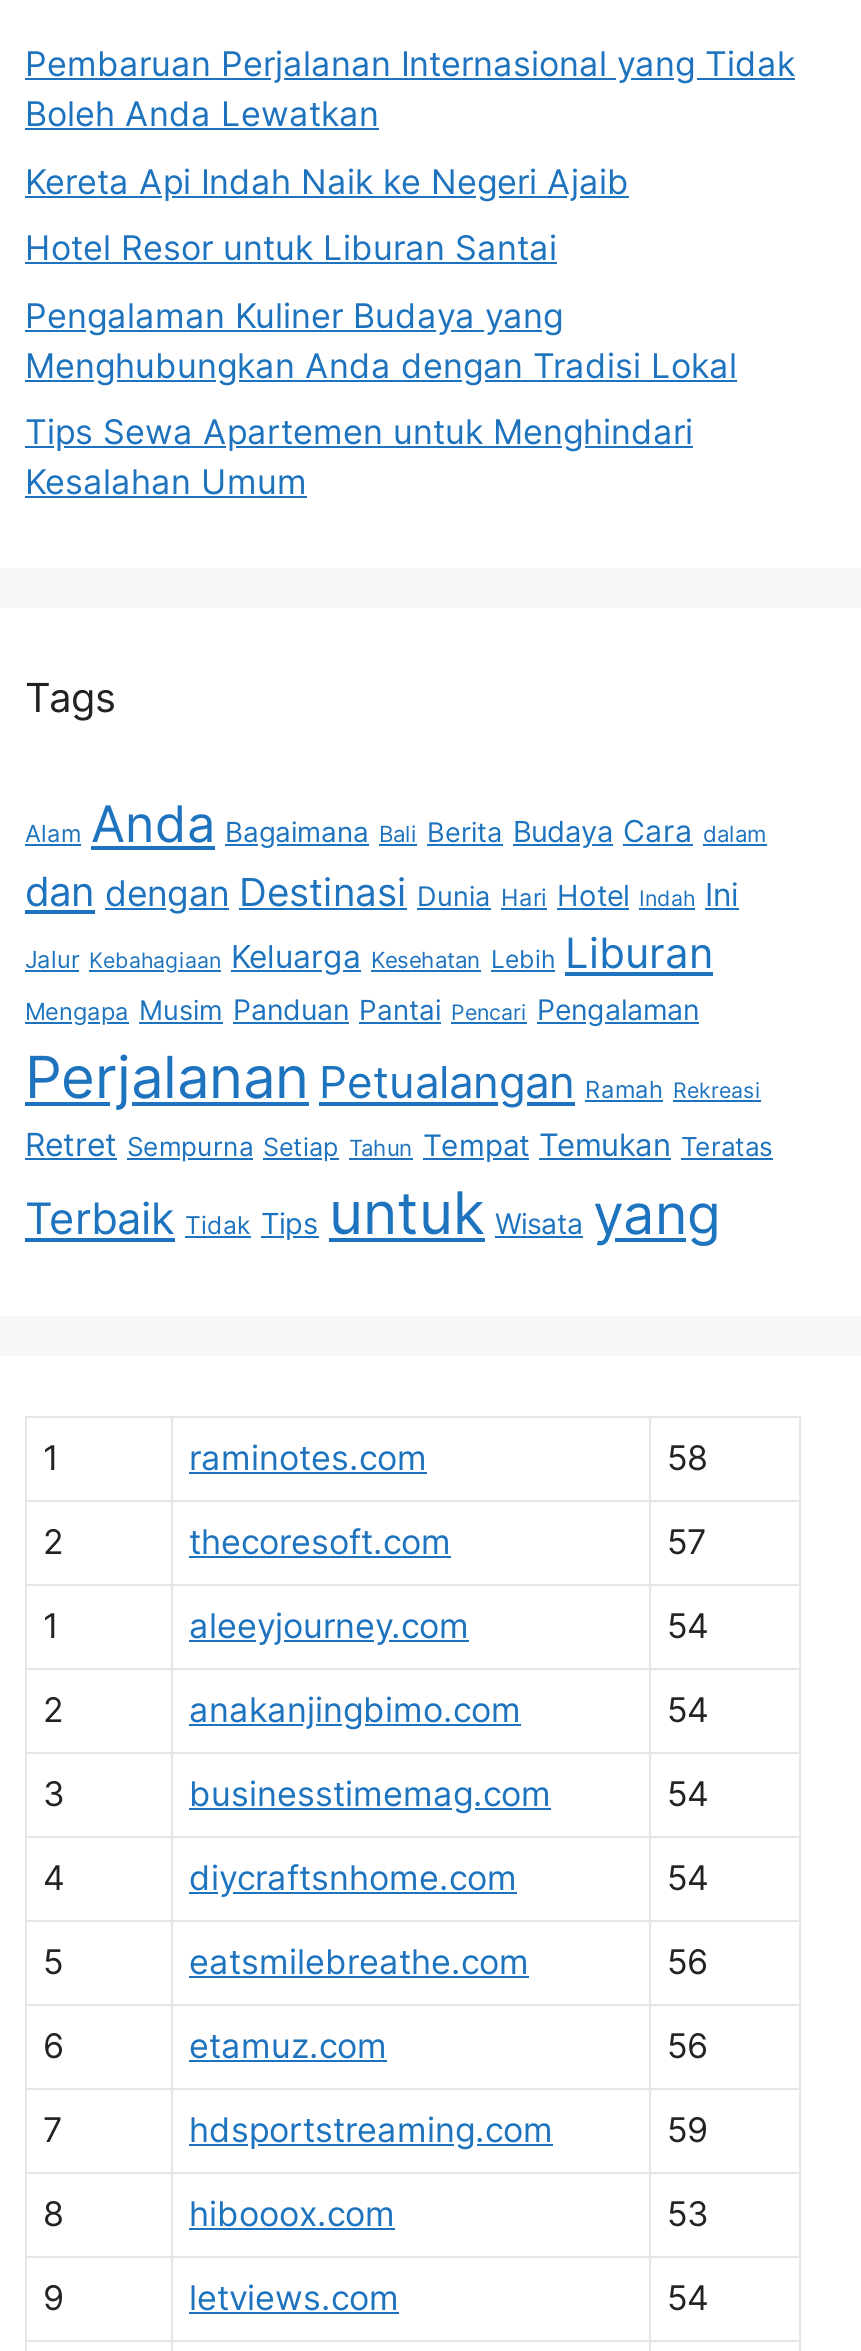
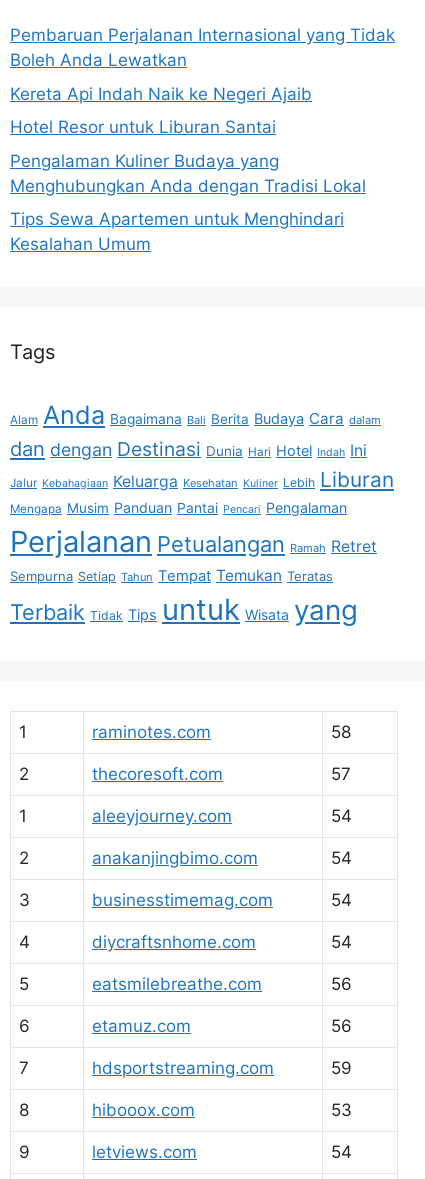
[25,929,713,979] Jalur Kebahagiaan Keluarga Kesehatan Lebih Liburan -> [10,467,394,492] Jalur Kebahagiaan Keluarga Kesehatan Kuliner Lebih Liburan
[25,1043,773,1165] Perjalanan Petualangan Ramah Rekreasi | Retret Sempurna Setiap Tahun Tempat Temukan Teratas -> [10,524,377,585] Perjalanan Petualangan Ramah Retret | Sempurna Setiap Tahun Tempat Temukan Teratas

